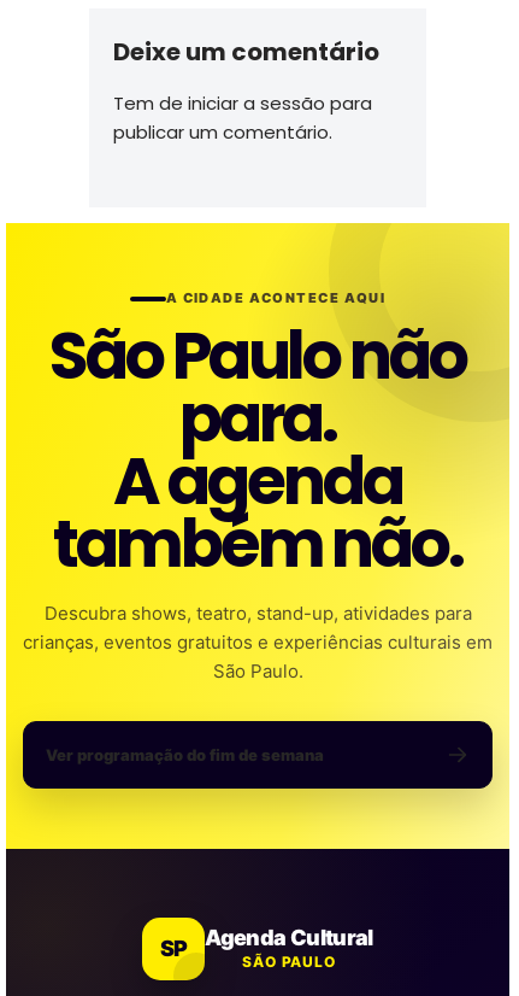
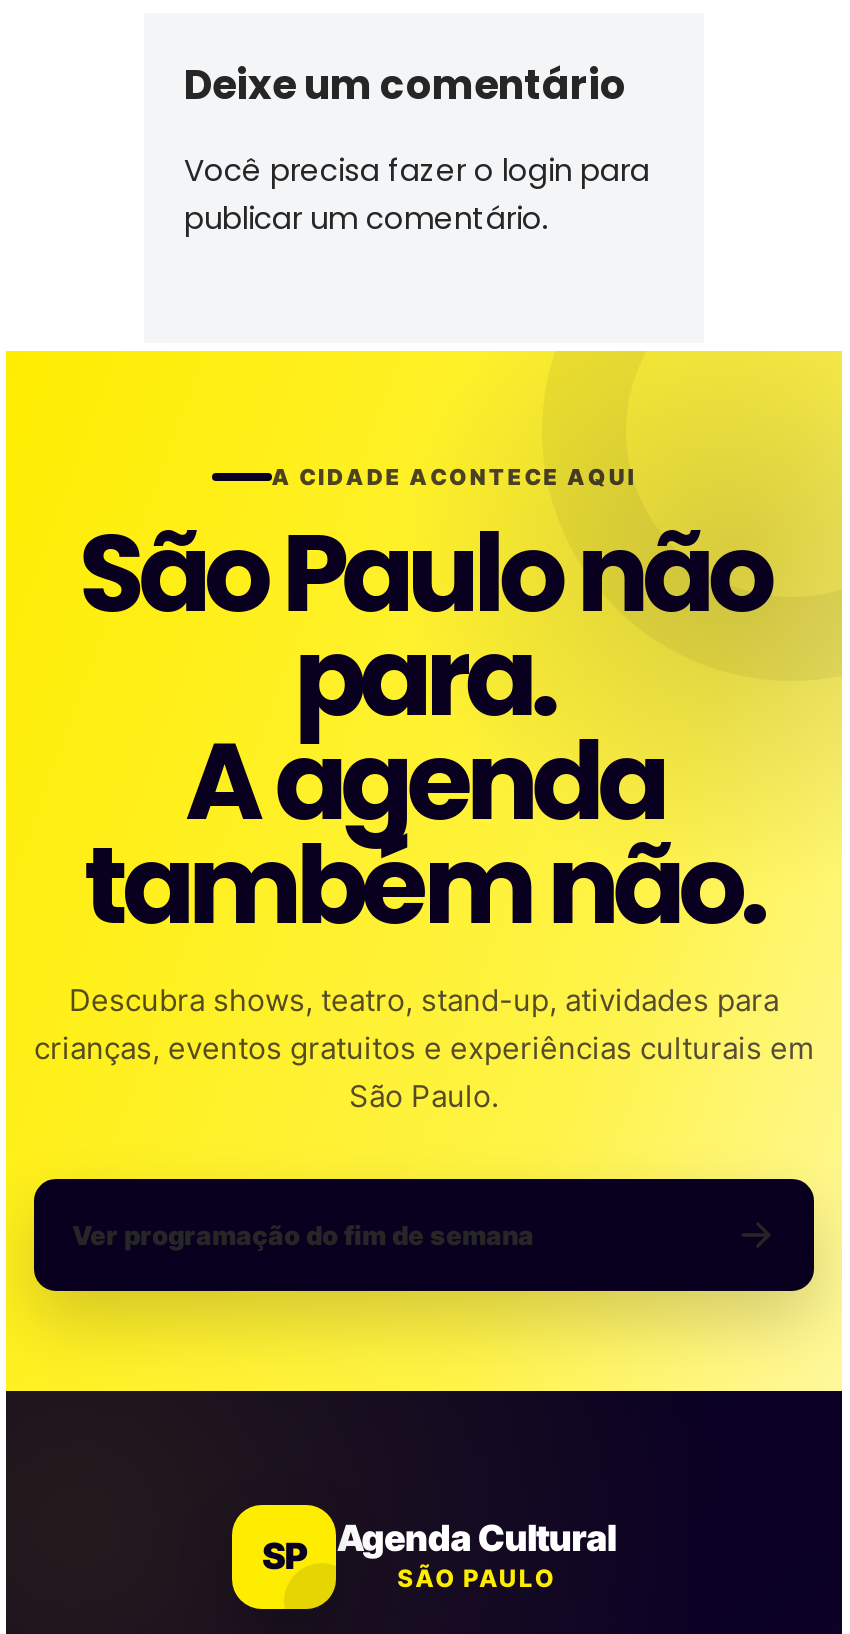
[113,91,372,116] Tem de iniciar a sessão para -> [184,150,650,192] Você precisa fazer o login para

